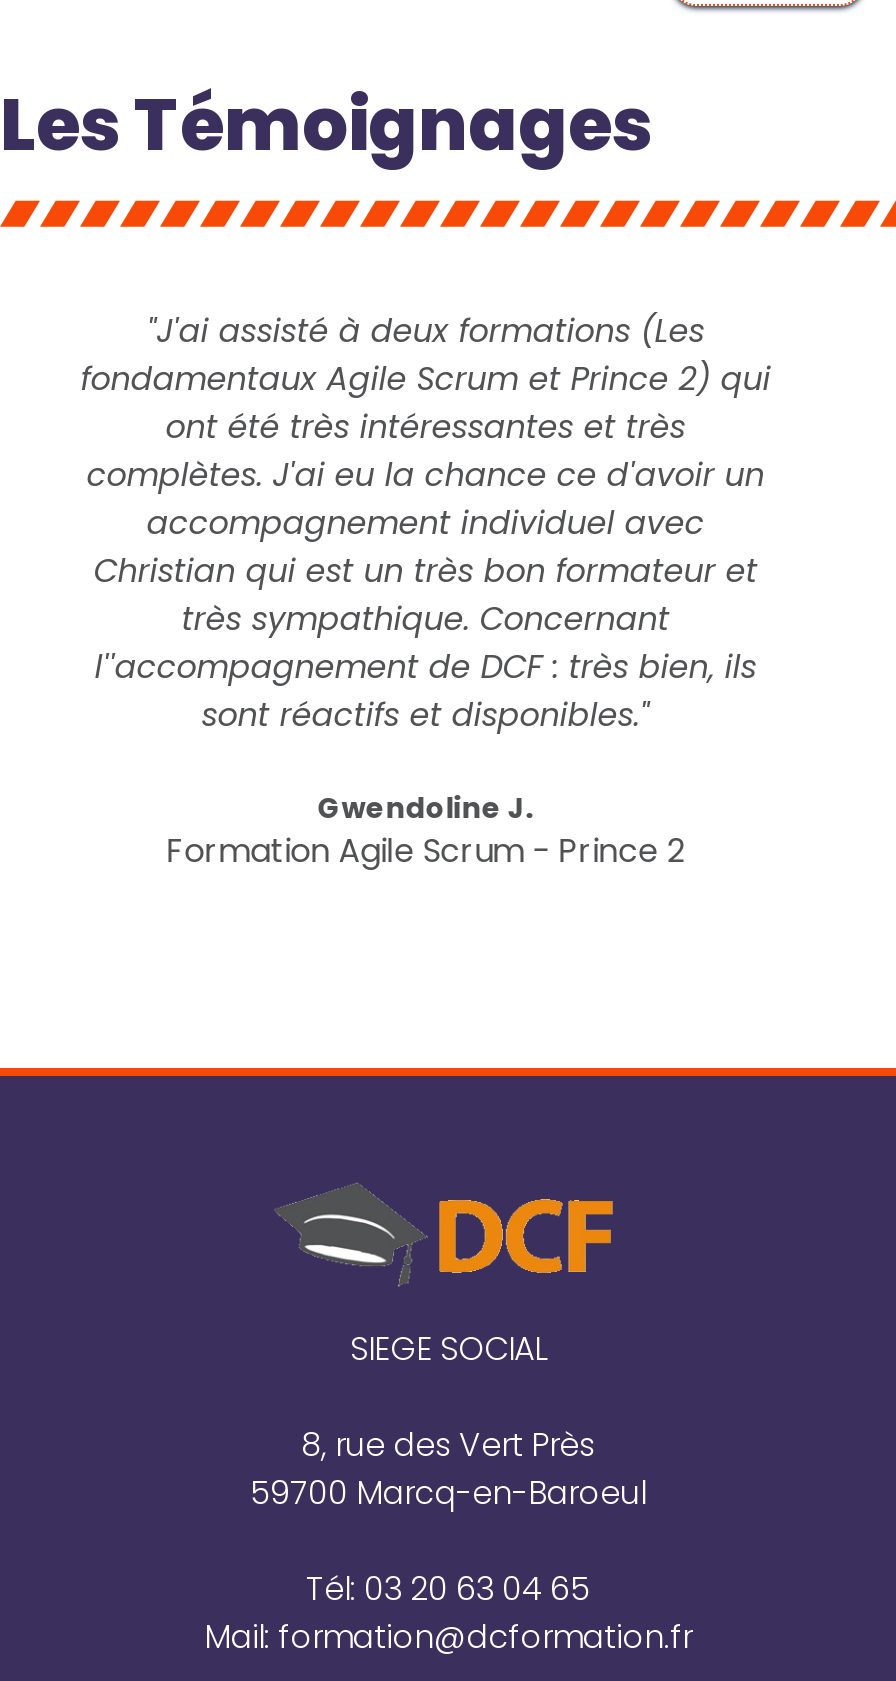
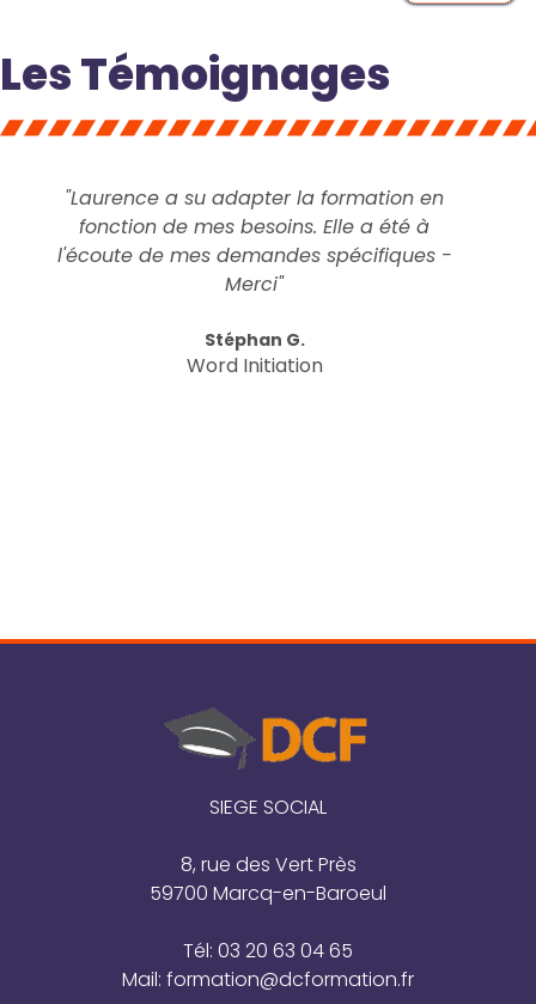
[81,308,771,738] "J'ai assisté à deux formations (Les | fondamentaux Agile Scrum et Prince 2) qui | ont été très intéressantes et très | complètes. J'ai eu la chance ce d'avoir un | accompagnement individuel avec | Christian qui est un très bon formateur et | très sympathique. Concernant | l''accompagnement de DCF : très bien, ils | sont réactifs et disponibles." -> [57,184,452,298] "Laurence a su adapter la formation en | fonction de mes besoins. Elle a été à | l'écoute de mes demandes spécifiques - | Merci"
[167,788,685,874] Gwendoline J. | Formation Agile Scrum - Prince 2 -> [186,328,323,379] Stéphan G. | Word Initiation

